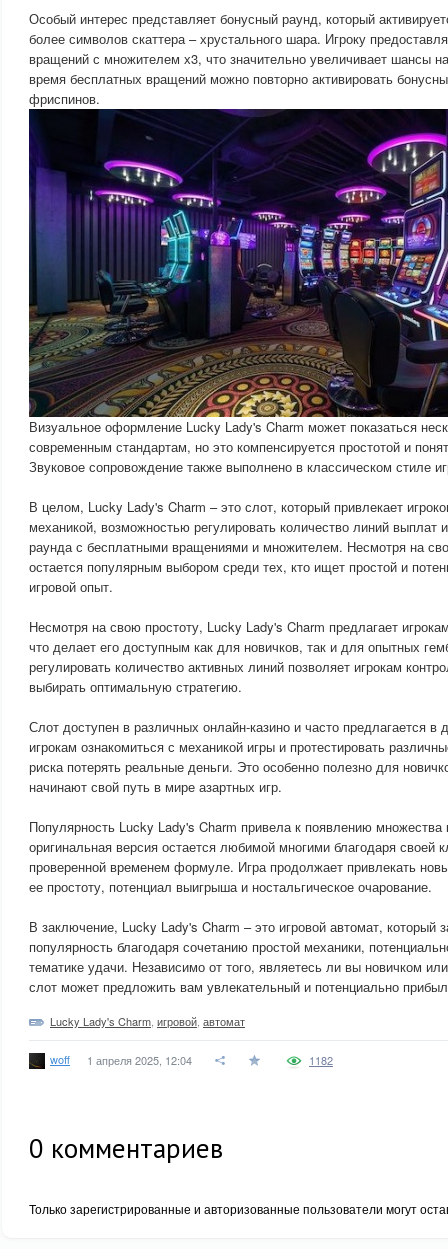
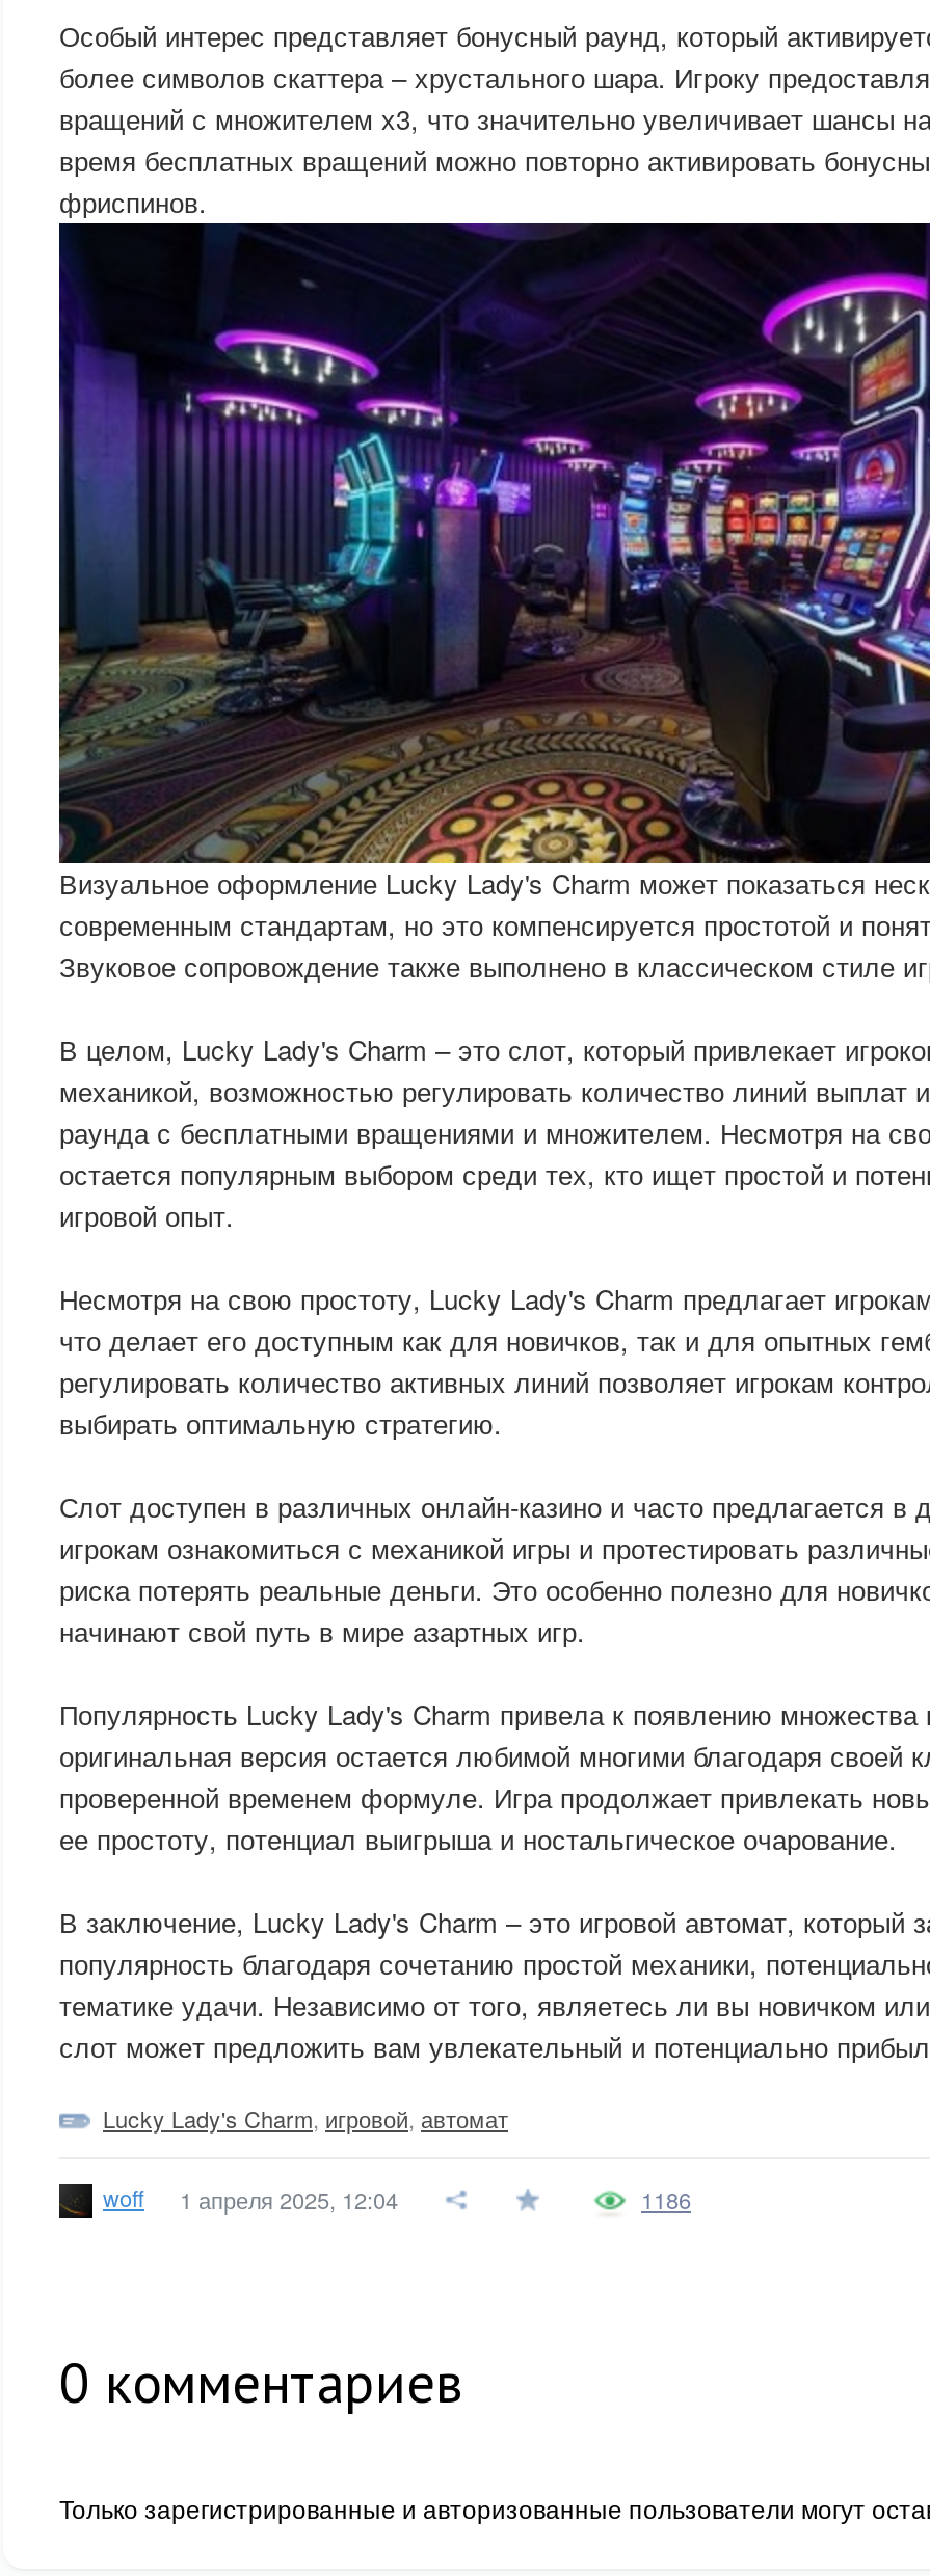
[309,1052,333,1068] 1182 -> [641,2182,691,2216] 1186

